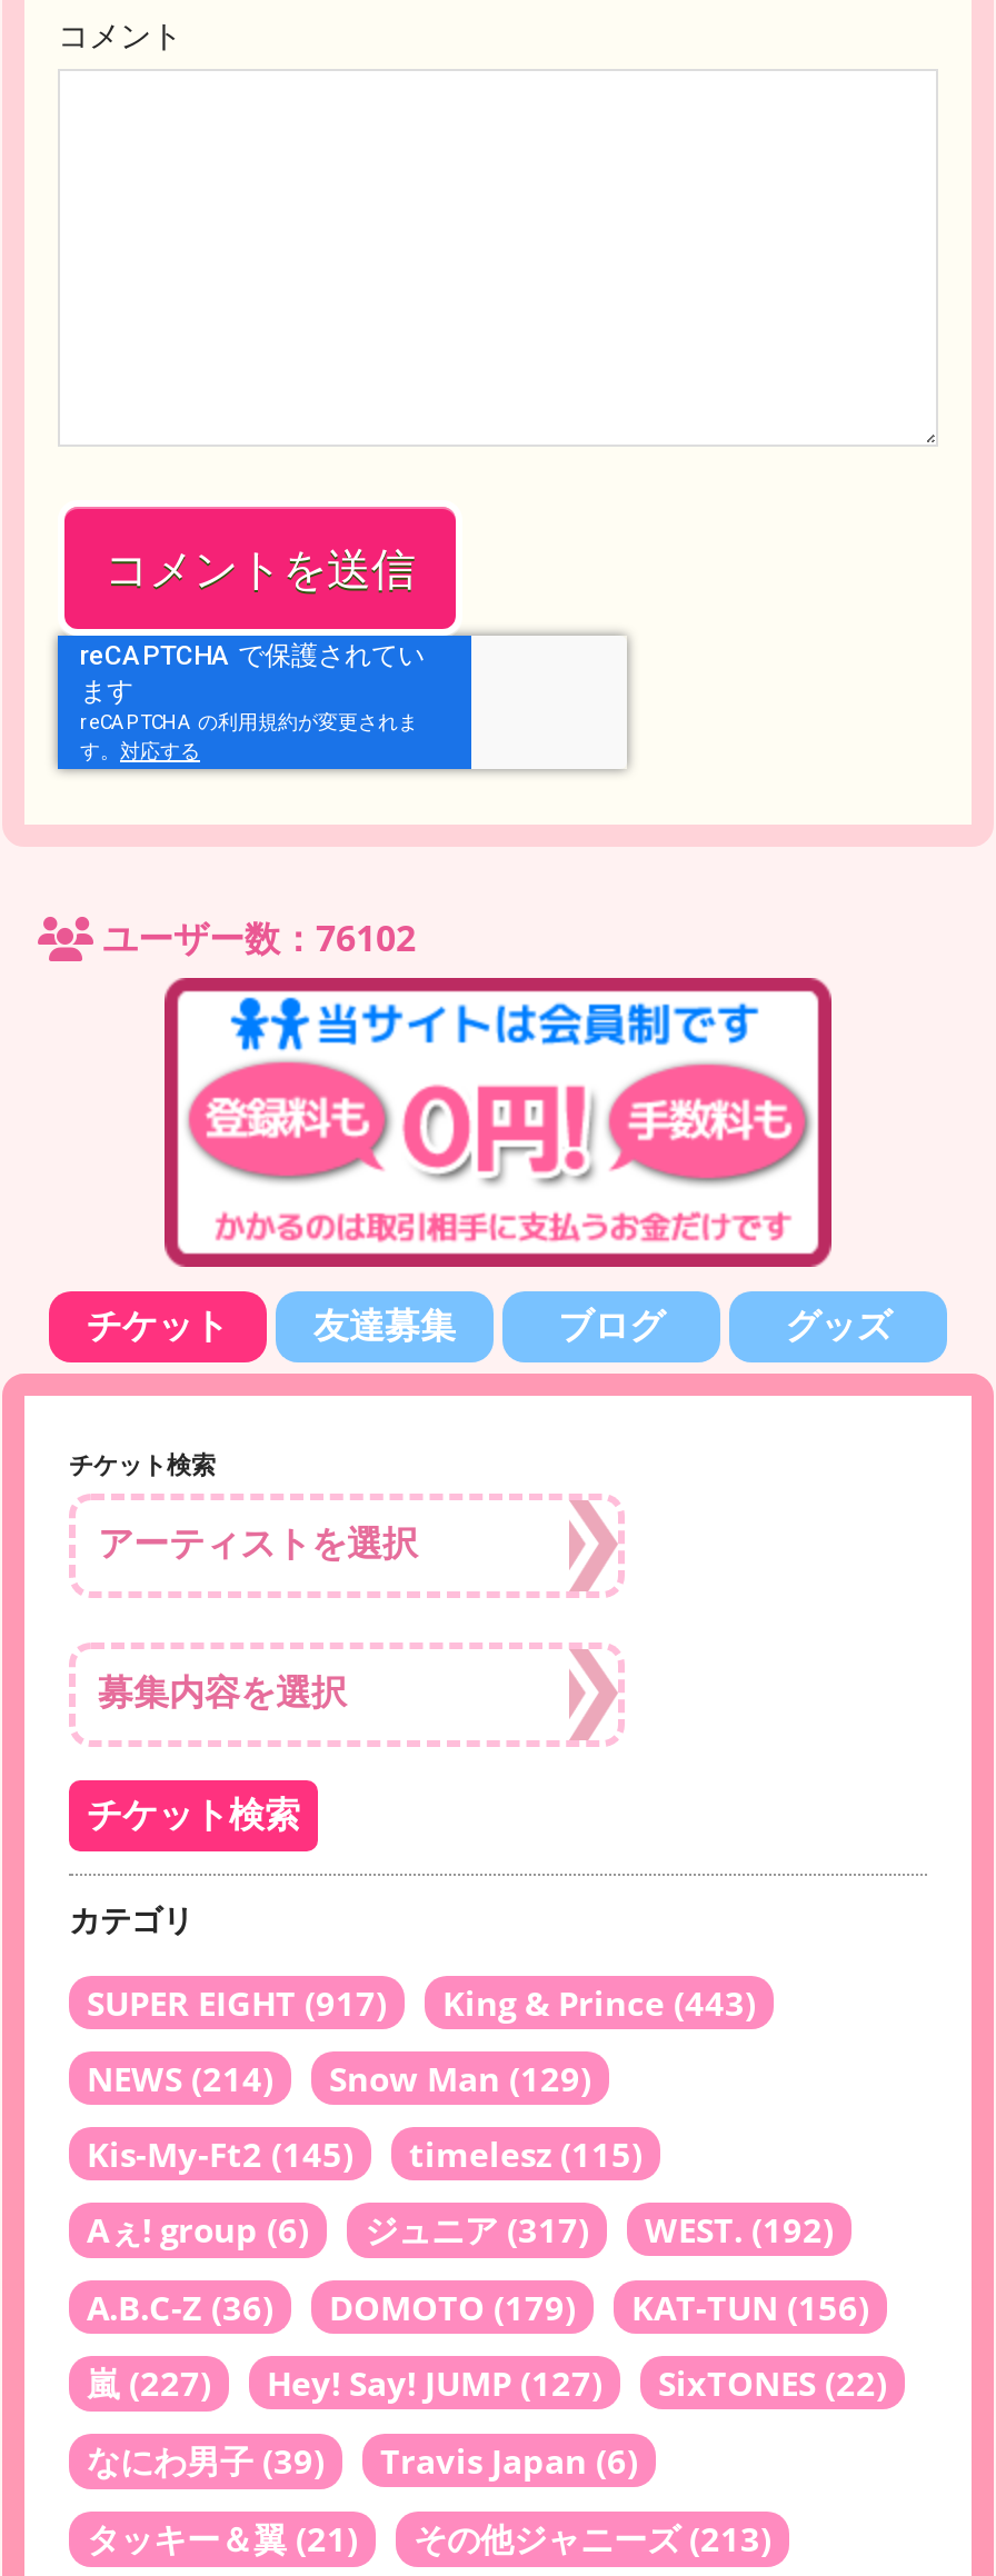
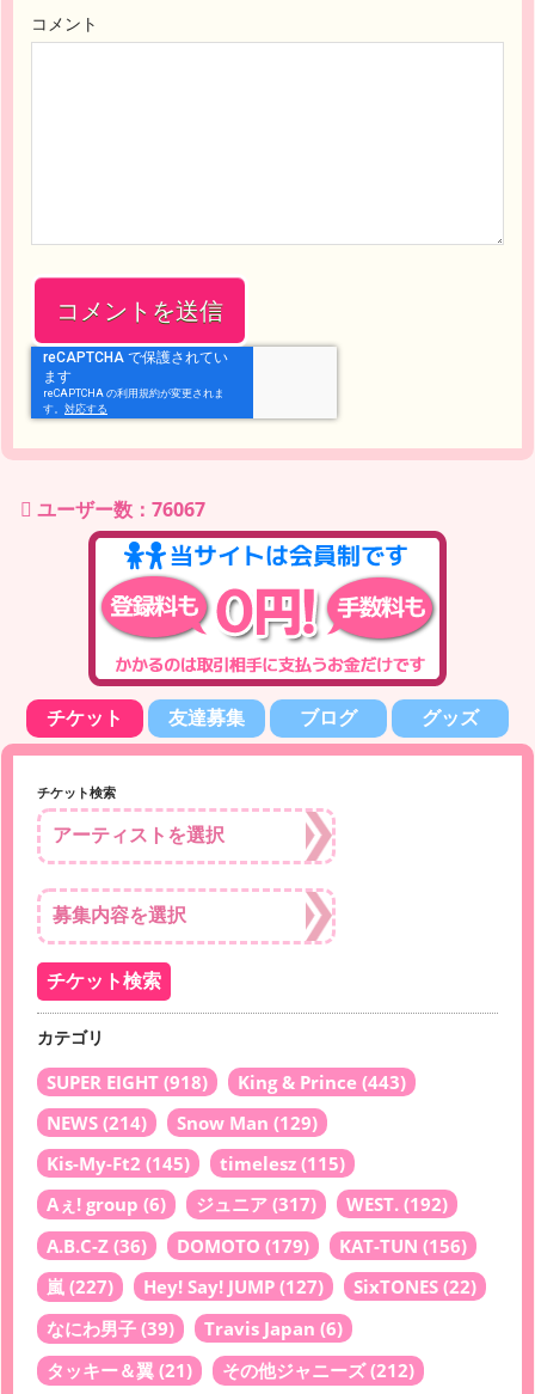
[93,914,416,963] ユーザー数：76102 -> [32,497,205,523] ユーザー数：76067
[87,1981,756,2026] SUPER EIGHT (917) King & Prince (443) -> [47,1070,406,1094] SUPER EIGHT (918) King & Prince (443)
[414,2517,771,2561] その他ジャニーズ(213) -> [222,1359,414,1383] その他ジャニーズ(212)

